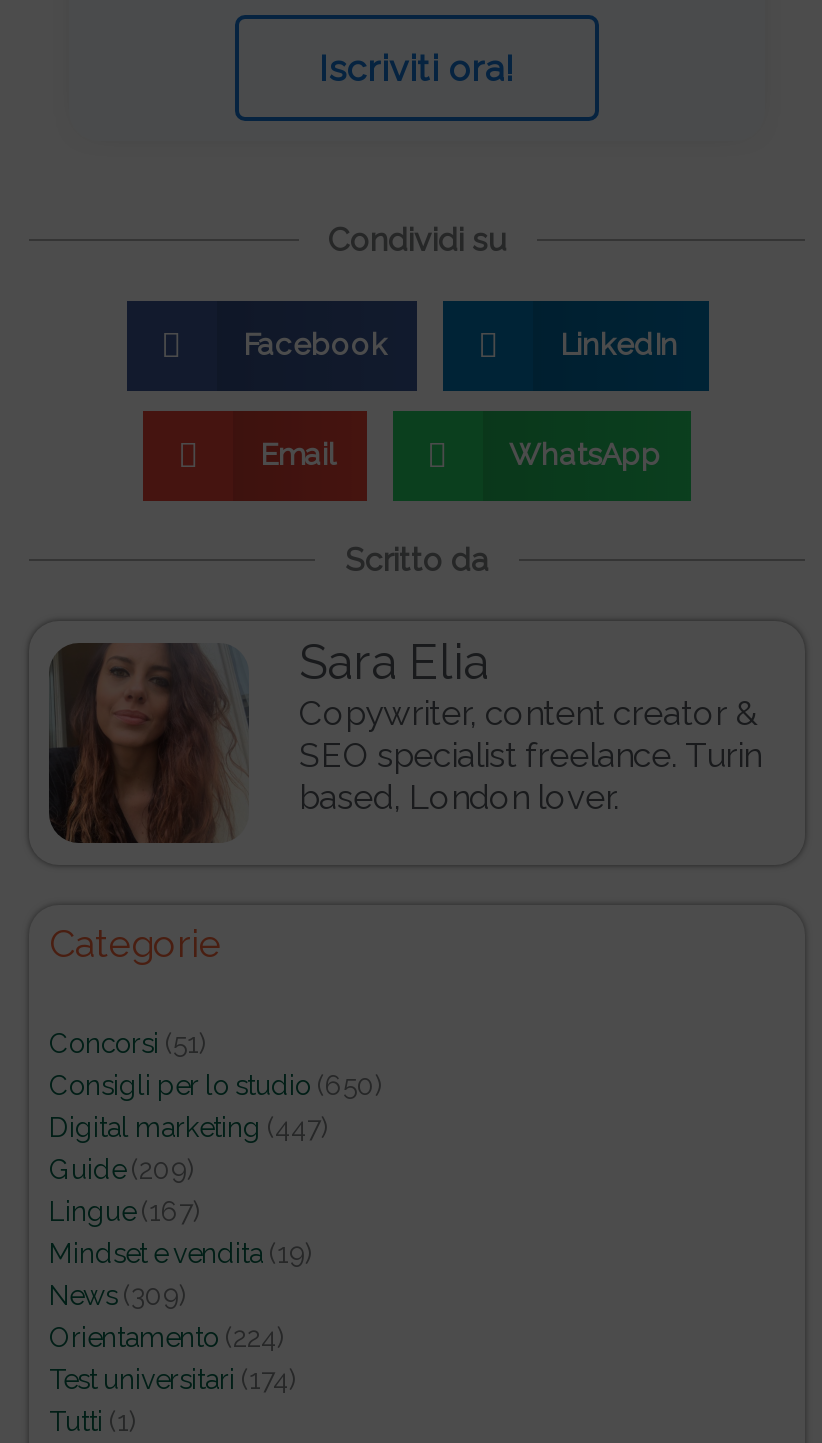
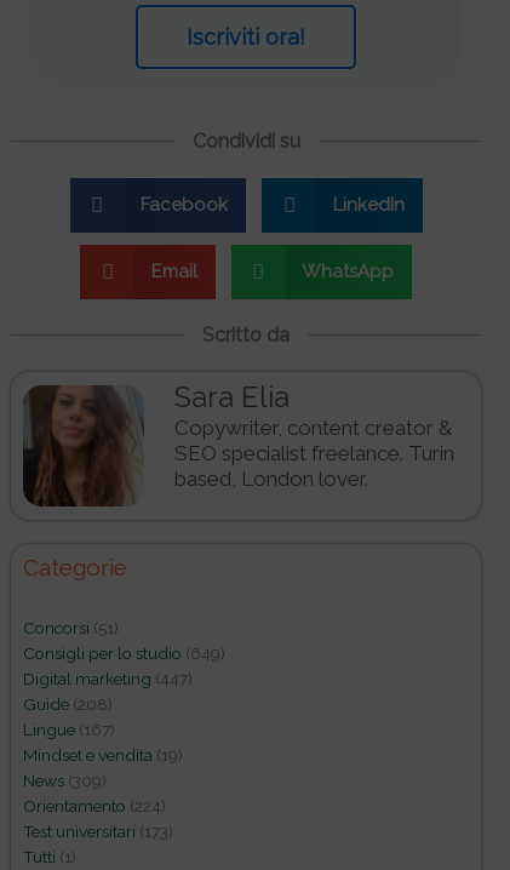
[49,1069,383,1101] Consigli per lo studio (650) -> [23,644,225,663] Consigli per lo studio (649)
[49,1153,195,1185] Guide(209) -> [23,695,113,714] Guide(208)
[49,1363,297,1395] Test universitari (174) -> [23,822,173,841] Test universitari (173)

